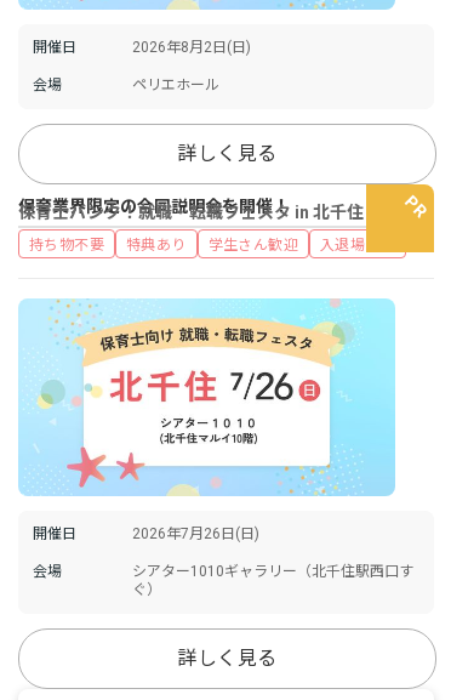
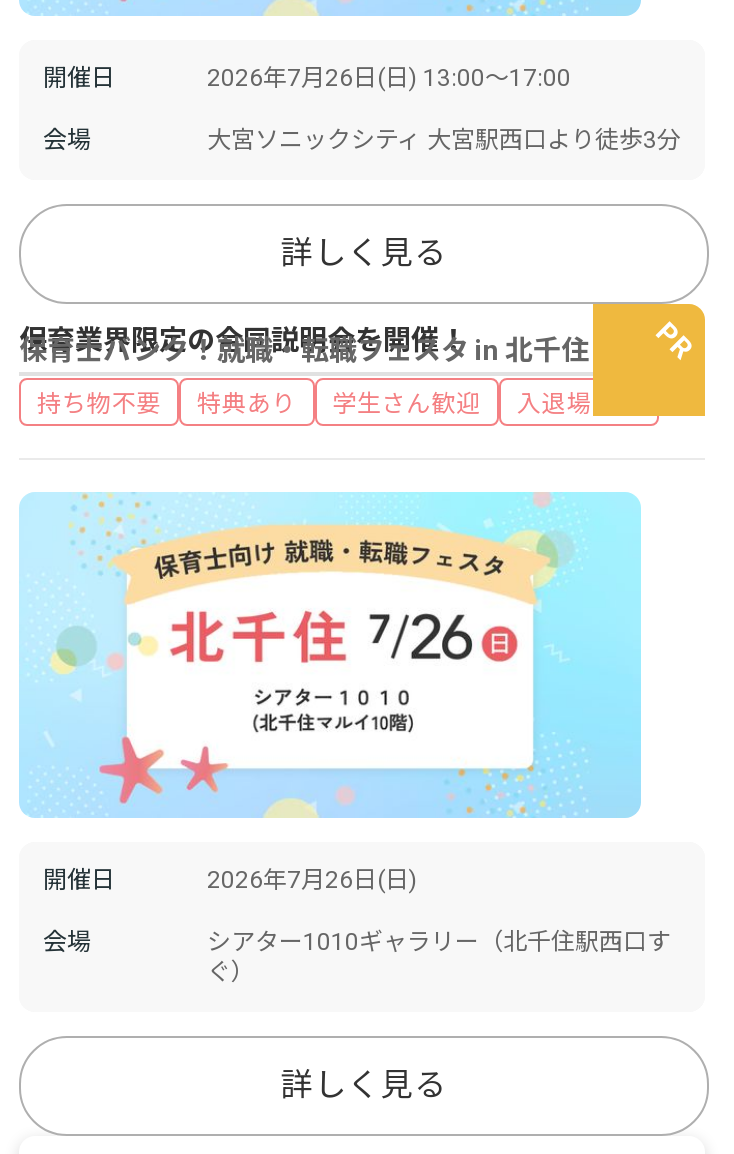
[132,39,251,56] 2026年8月2日(日) -> [207,64,571,92] 2026年7月26日(日) 13:00〜17:00
[132,76,219,93] ペリエホール -> [207,126,681,154] 大宮ソニックシティ 大宮駅西口より徒歩3分

